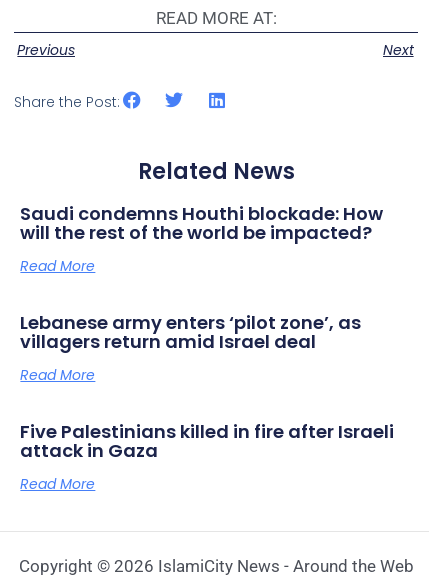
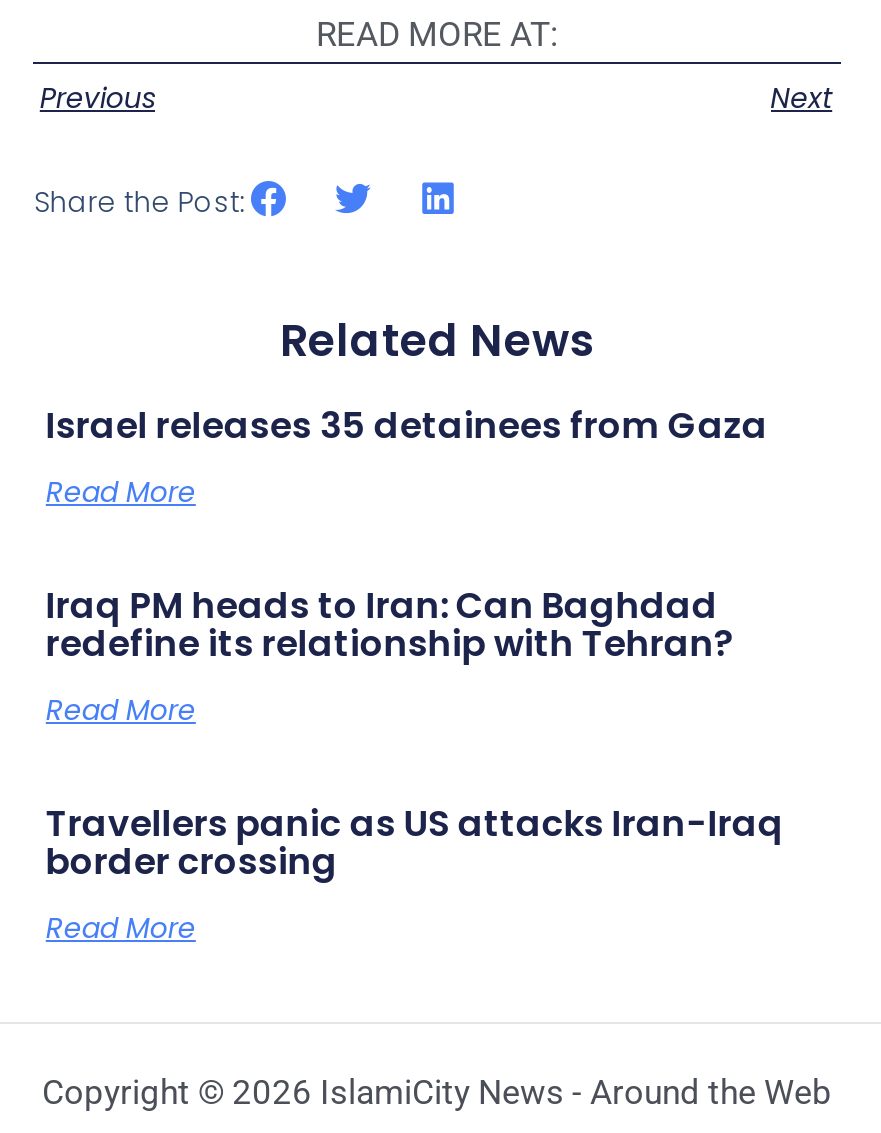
[20,201,383,245] Saudi condemns Houthi blockade: How | will the rest of the world be impacted? -> [46,399,768,449] Israel releases 35 detainees from Gaza
[20,310,361,354] Lebanese army enters ‘pilot zone’, as | villagers return amid Israel deal -> [46,579,734,667] Iraq PM heads to Iran: Can Baghdad | redefine its relationship with Tehran?
[20,419,394,463] Five Palestinians killed in fire after Israeli | attack in Gaza -> [46,797,784,885] Travellers panic as US attacks Iran-Iraq | border crossing

